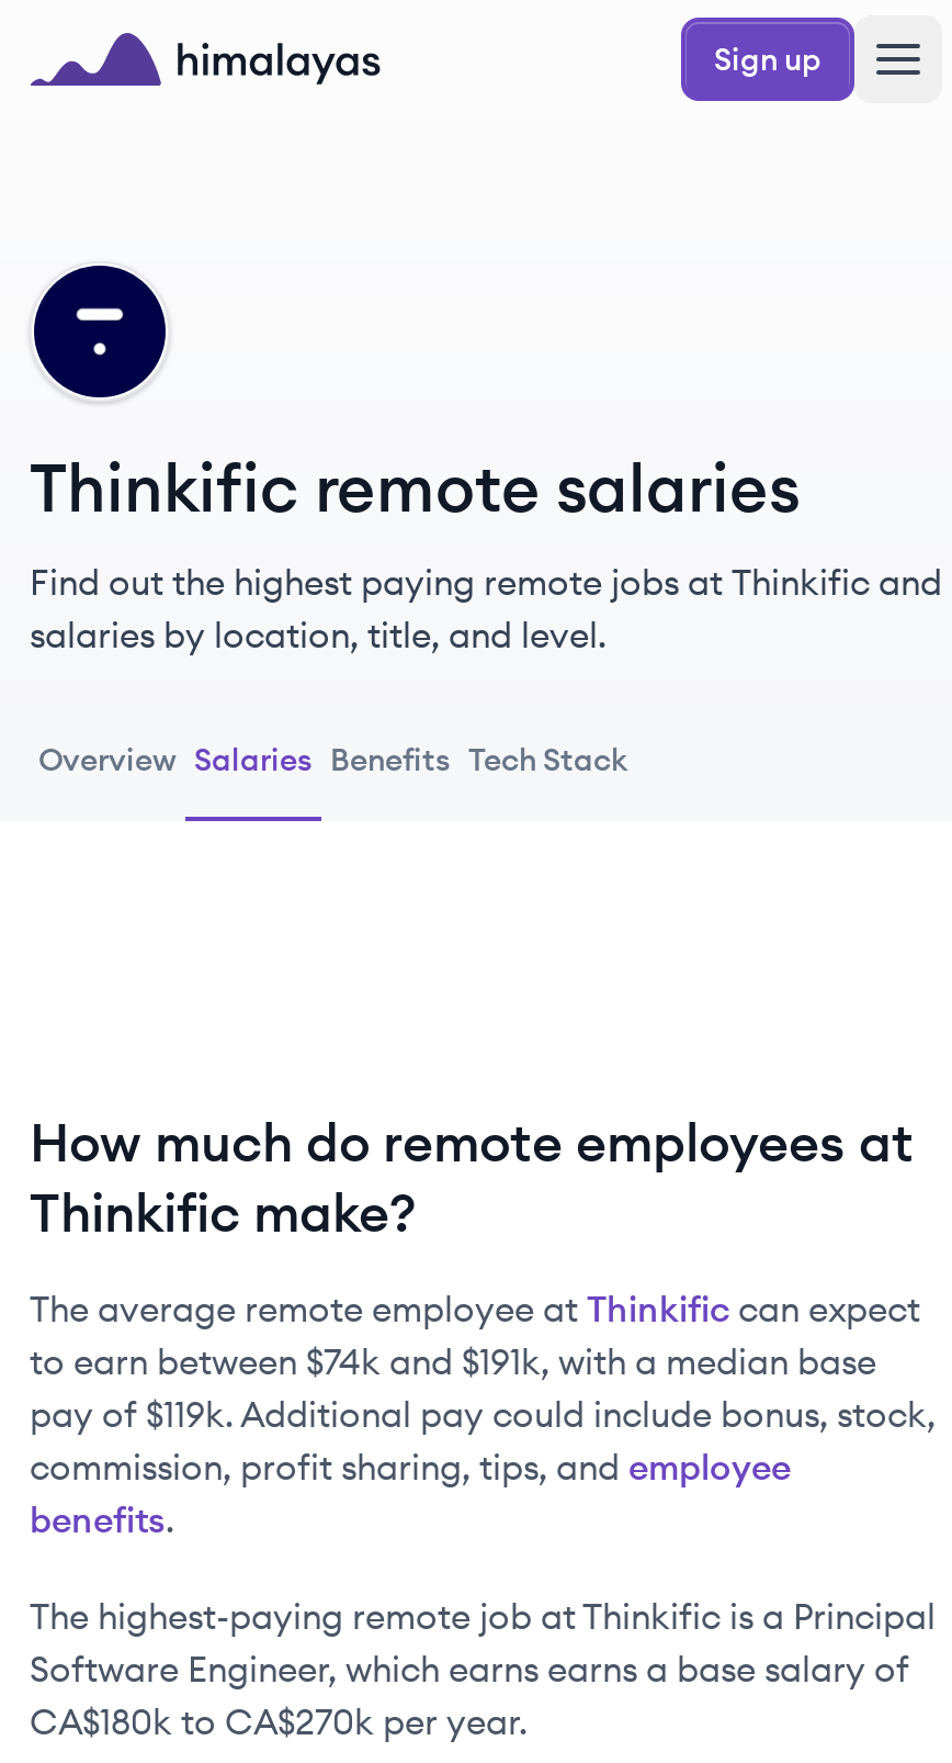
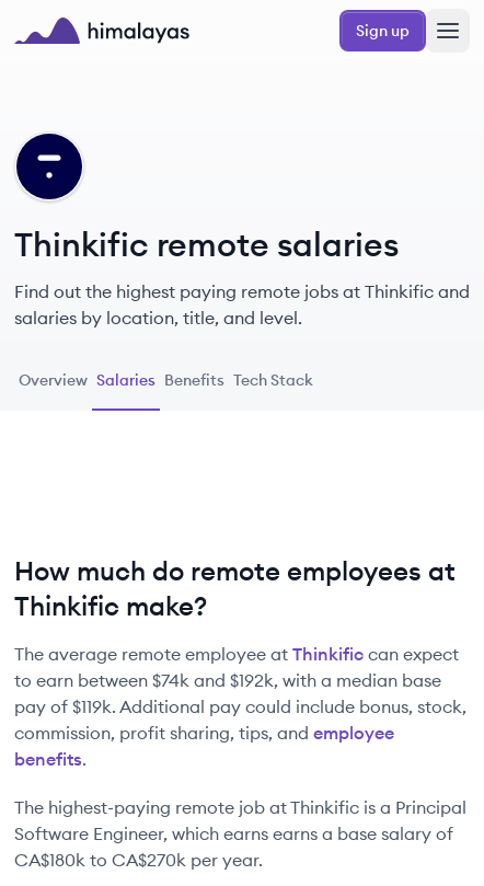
[30,1339,876,1383] to earn between $74k and $191k, with a median base -> [14,669,441,691] to earn between $74k and $192k, with a median base

